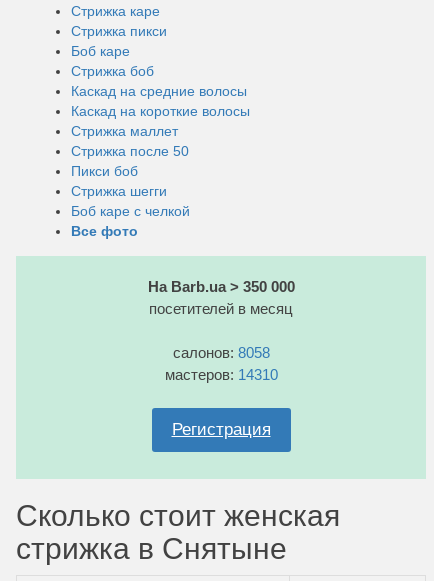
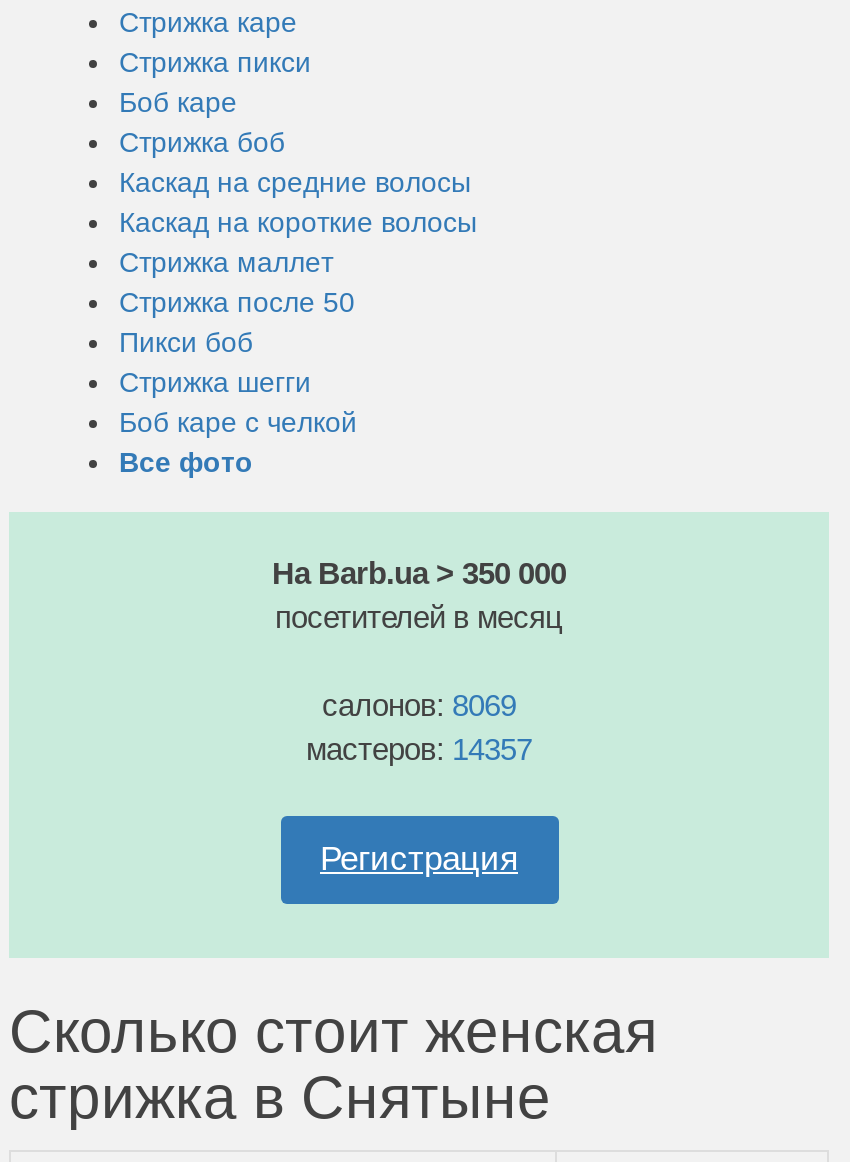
[172,344,269,361] салонов: 8058 -> [322,688,516,722] салонов: 8069
[164,366,277,383] мастеров: 14310 -> [306,732,532,766] мастеров: 14357

